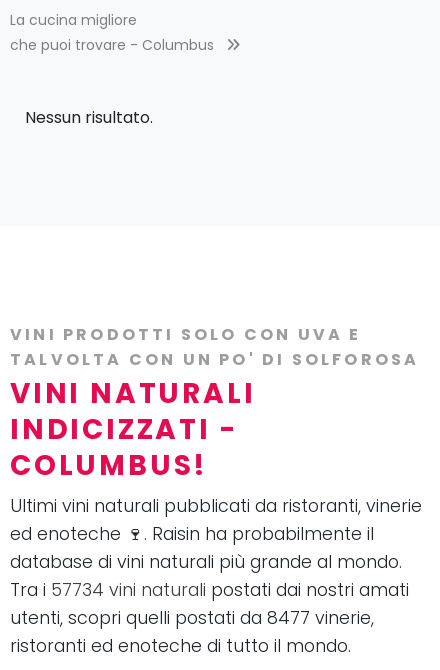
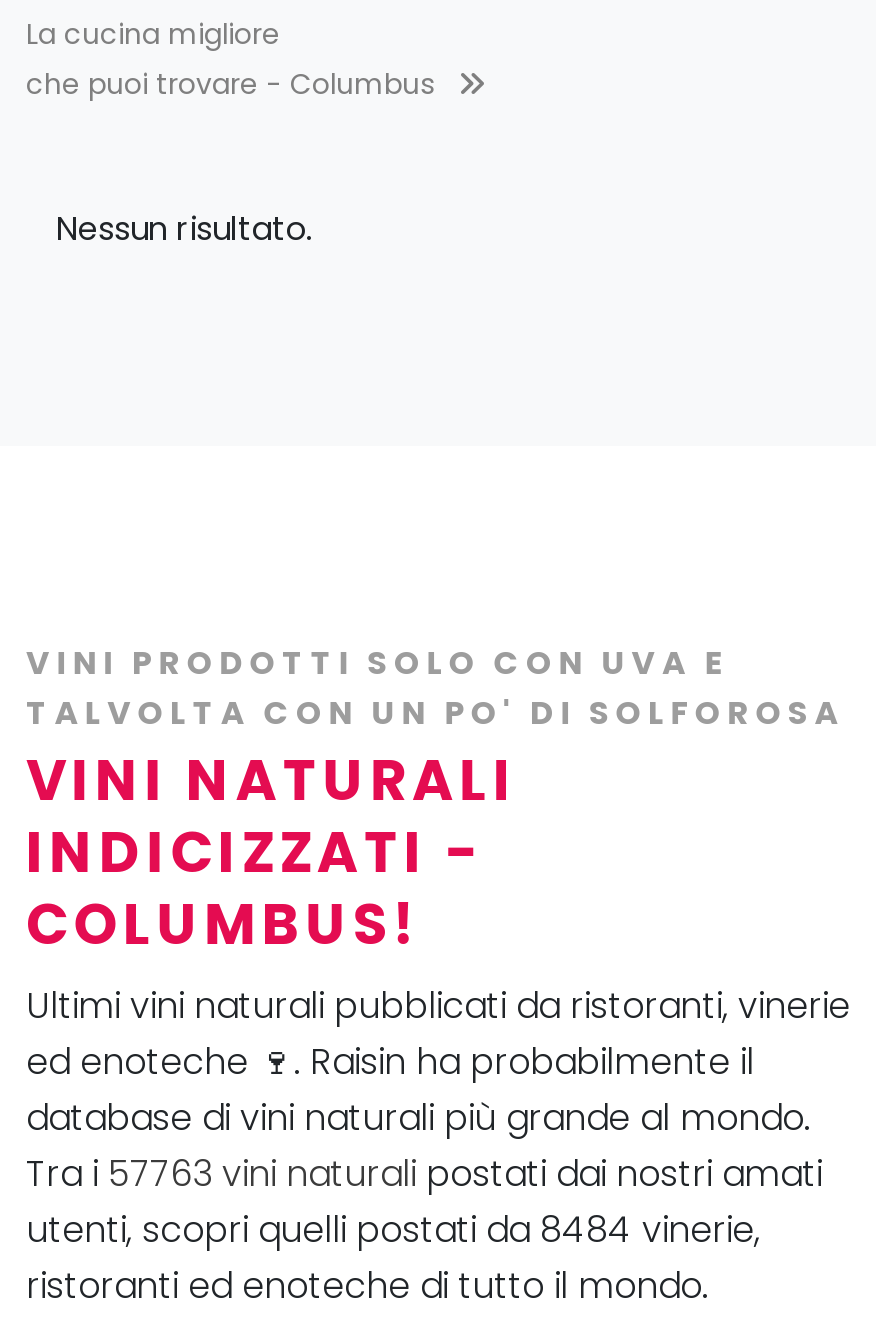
[10,578,409,602] Tra i 57734 vini naturali postati dai nostri amati -> [26,1150,822,1198] Tra i 57763 vini naturali postati dai nostri amati
[10,606,374,630] utenti, scopri quelli postati da 8477 vinerie, -> [26,1206,760,1254] utenti, scopri quelli postati da 8484 vinerie,

